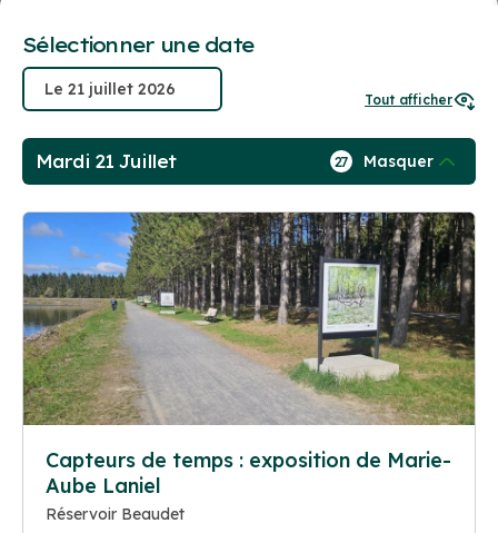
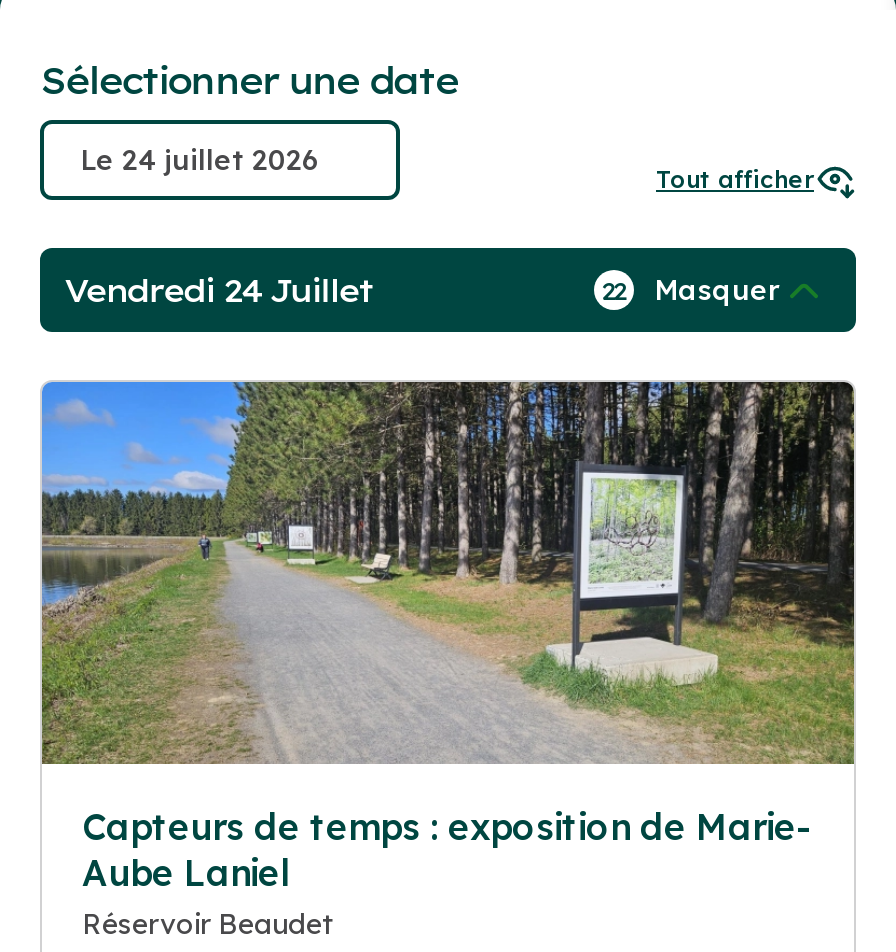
[36,150,176,173] Mardi 21 Juillet -> [64,270,373,310] Vendredi 24 Juillet
[334,152,434,172] 27 Masquer -> [602,272,780,308] 22 Masquer

